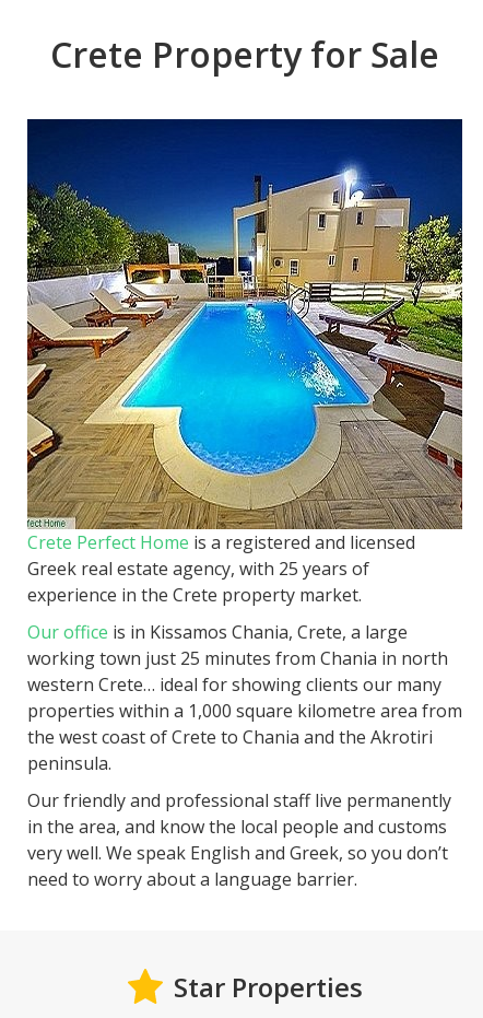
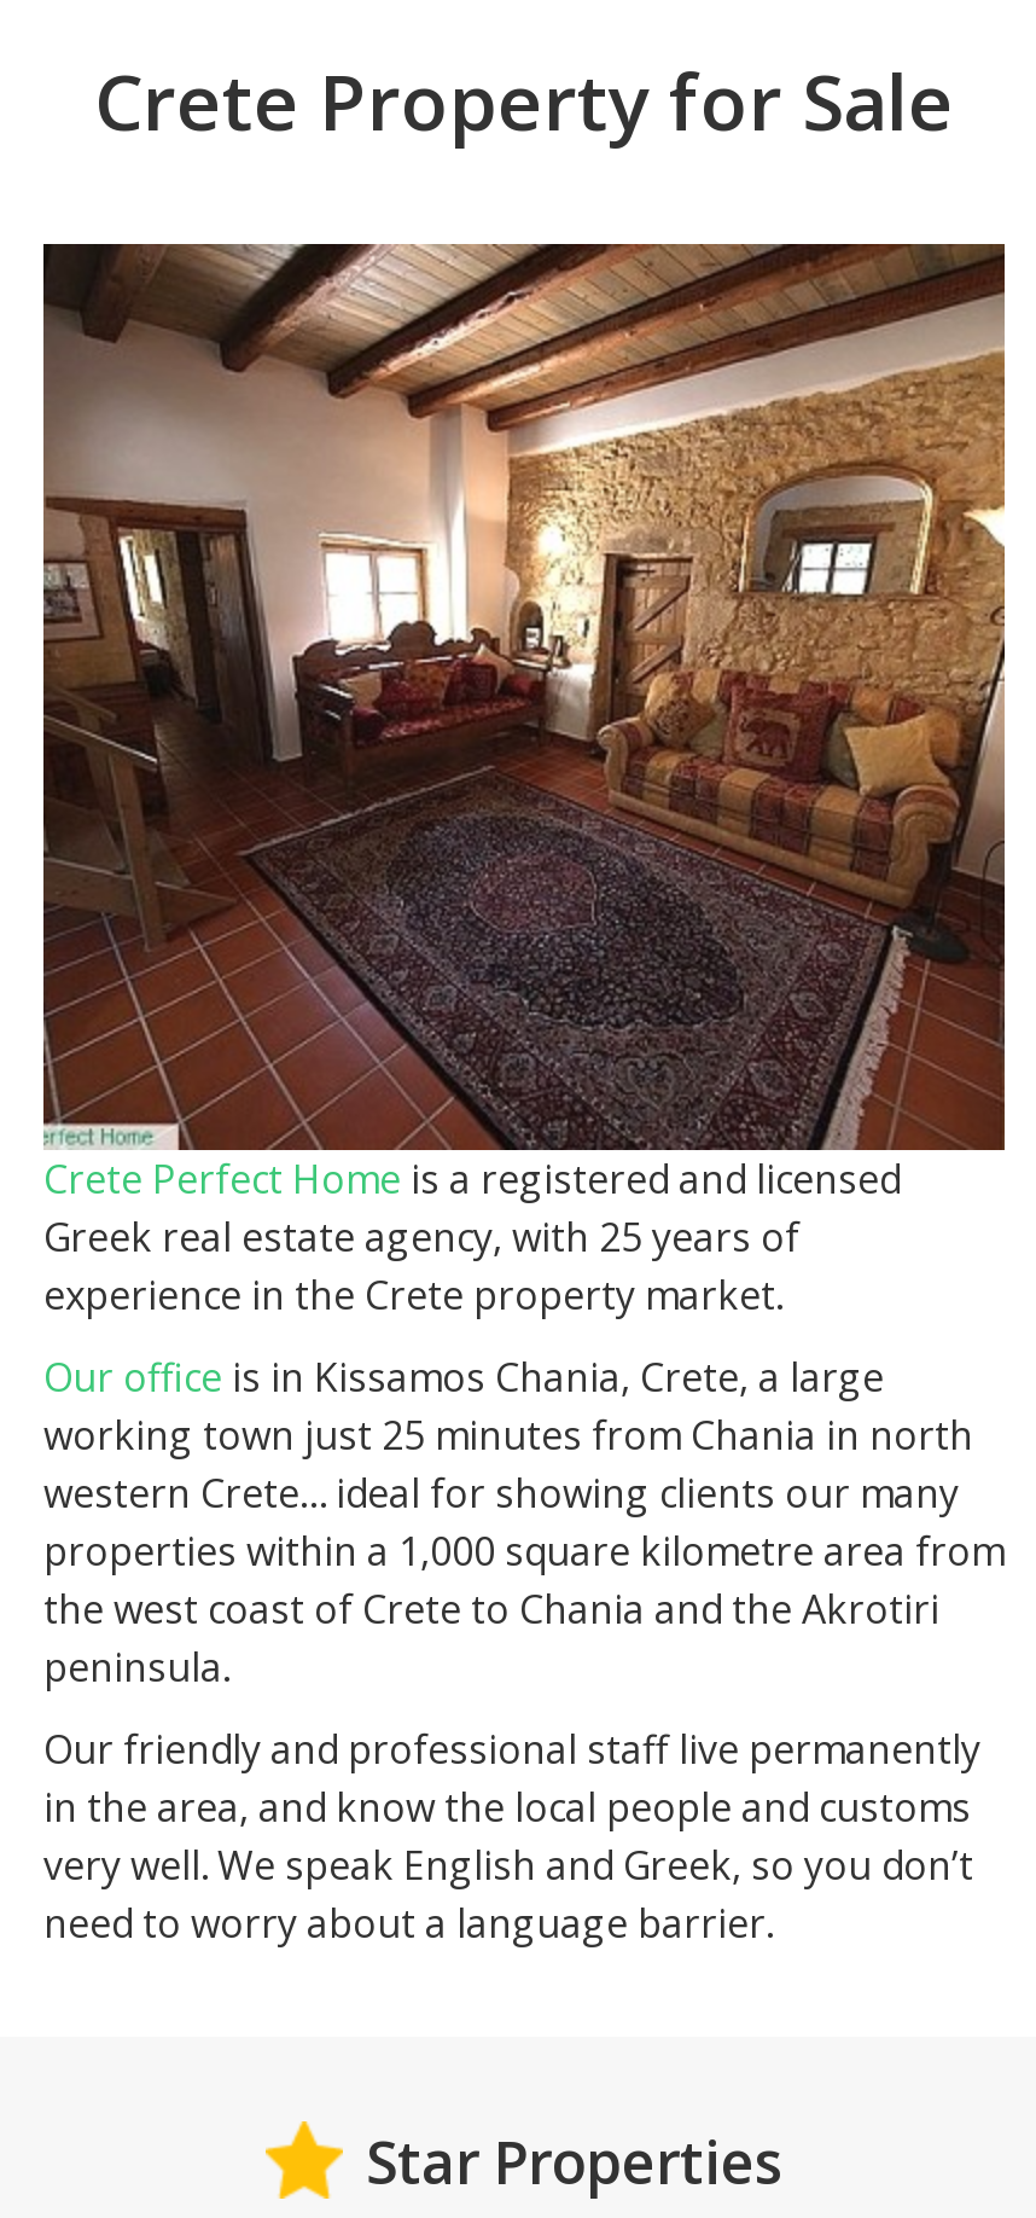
[27,118,463,529] [image] -> [41,242,1007,1148] [image]

